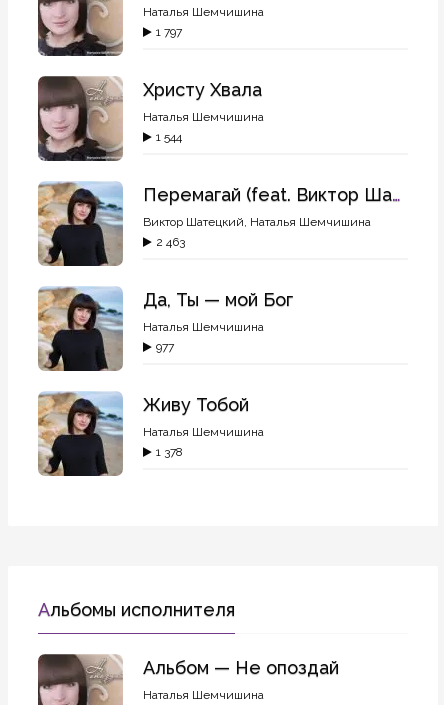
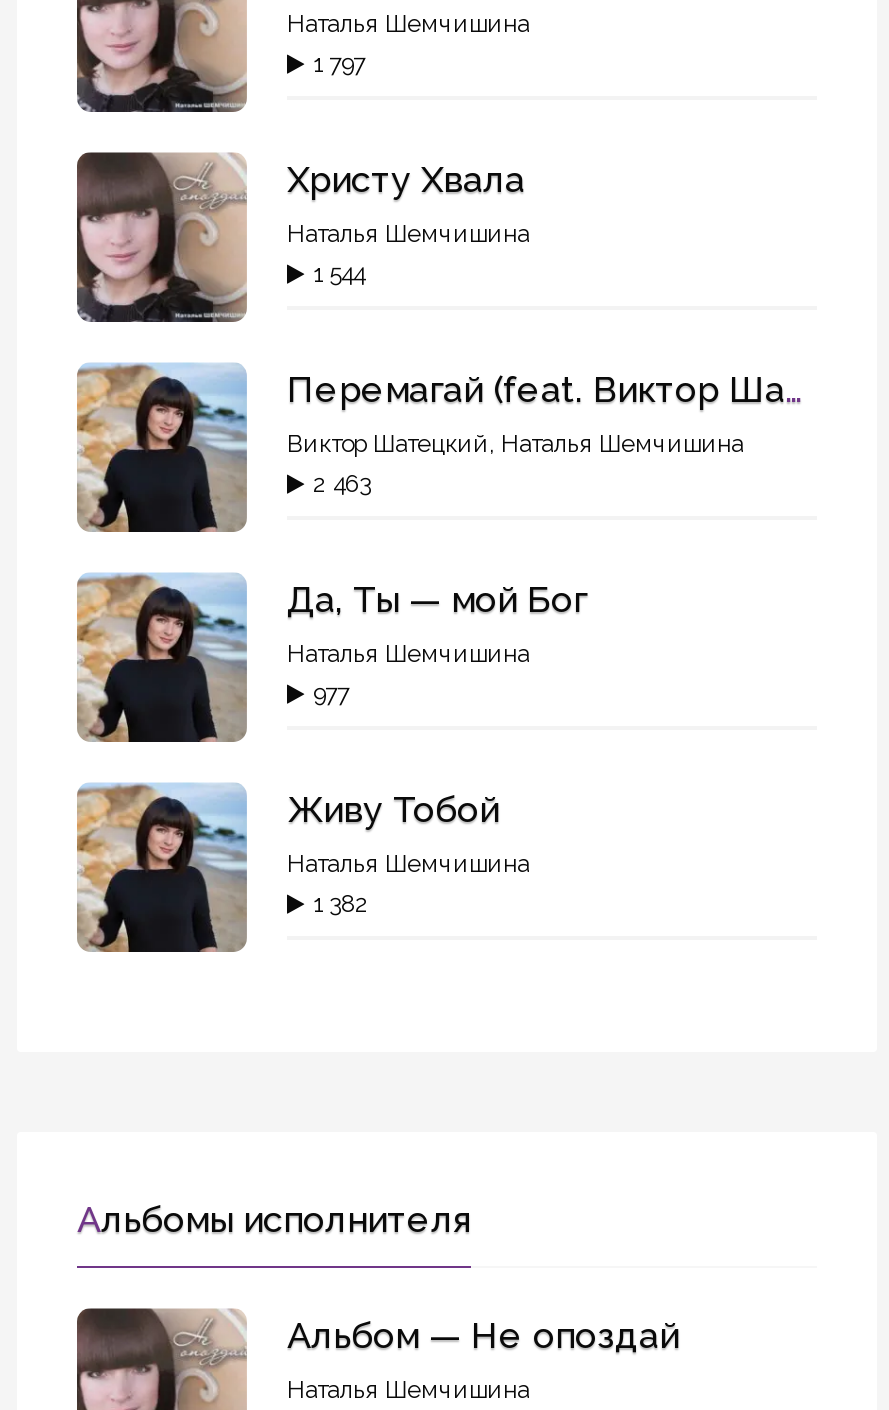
[156,445,183,459] 1 378 -> [313,890,369,918] 1 382

